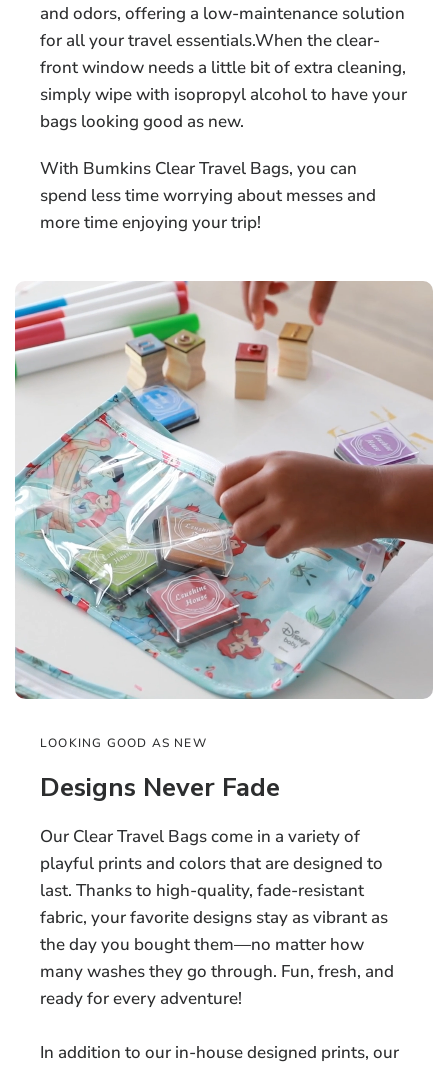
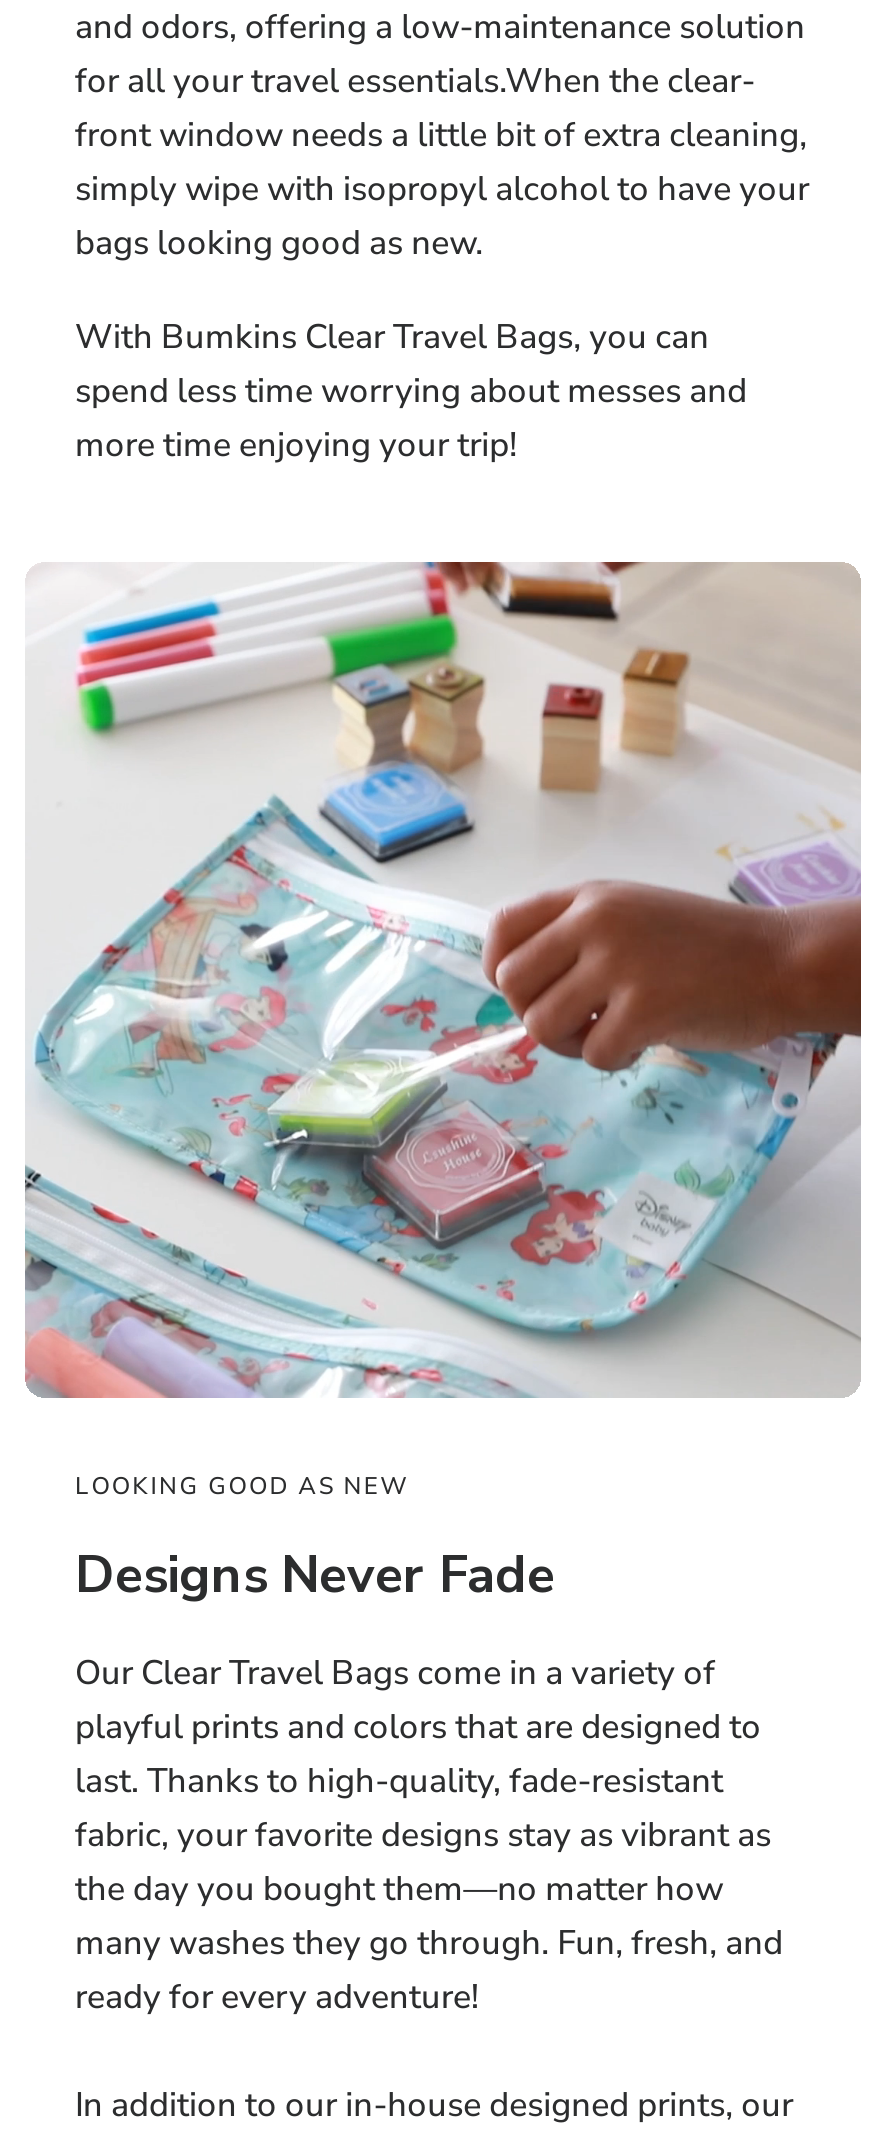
[14,280,434,699] [image] -> [25,560,861,1398] [image]

